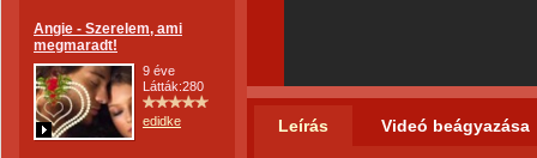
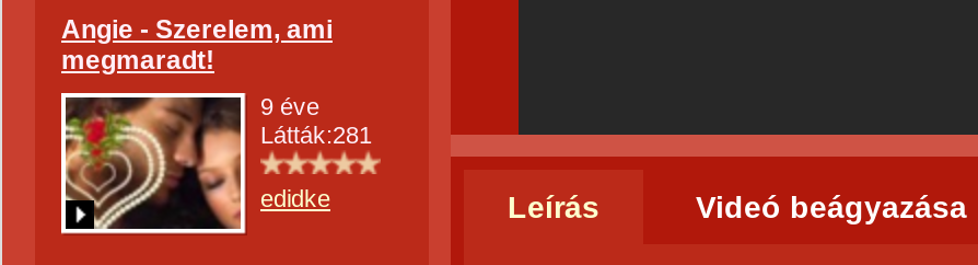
[143,79,204,93] Látták:280 -> [260,122,372,148] Látták:281

